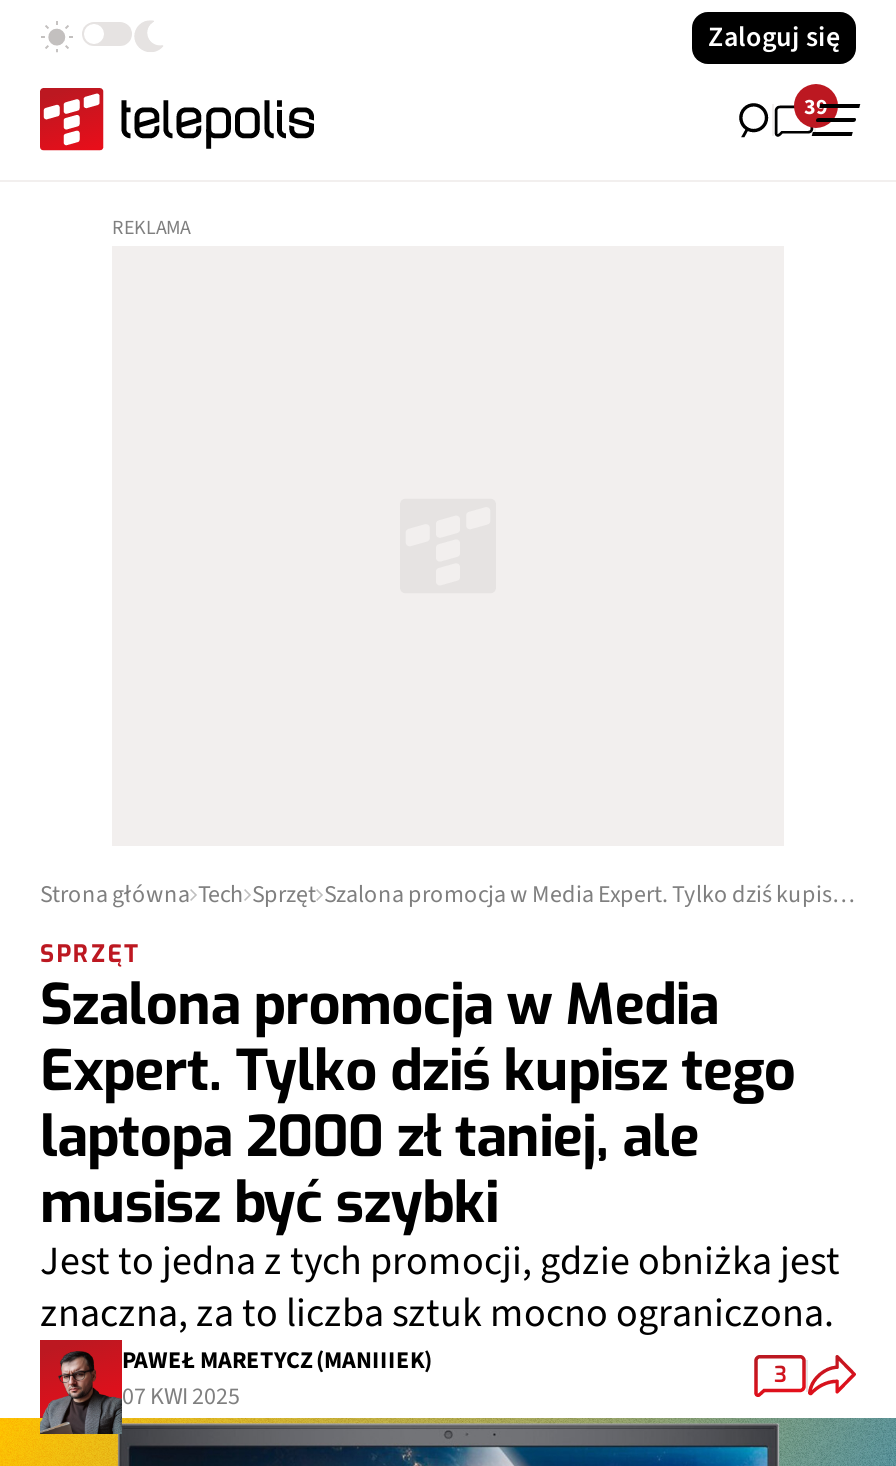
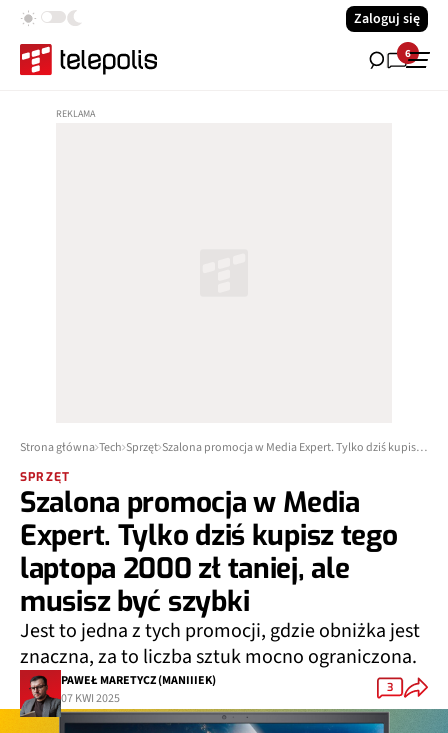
[804,91,828,121] 39 -> [405,45,411,60] 6

